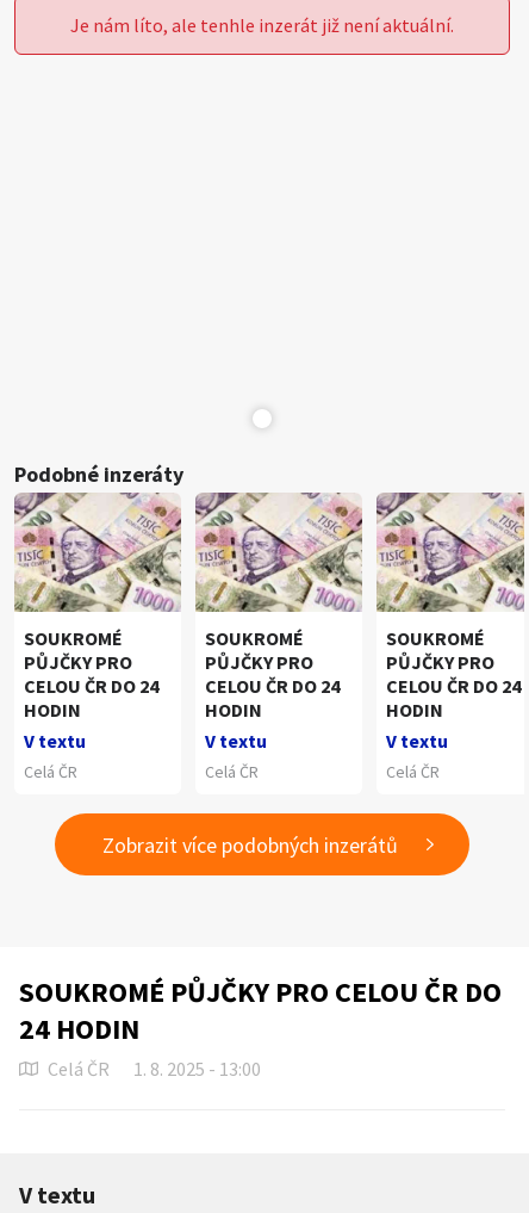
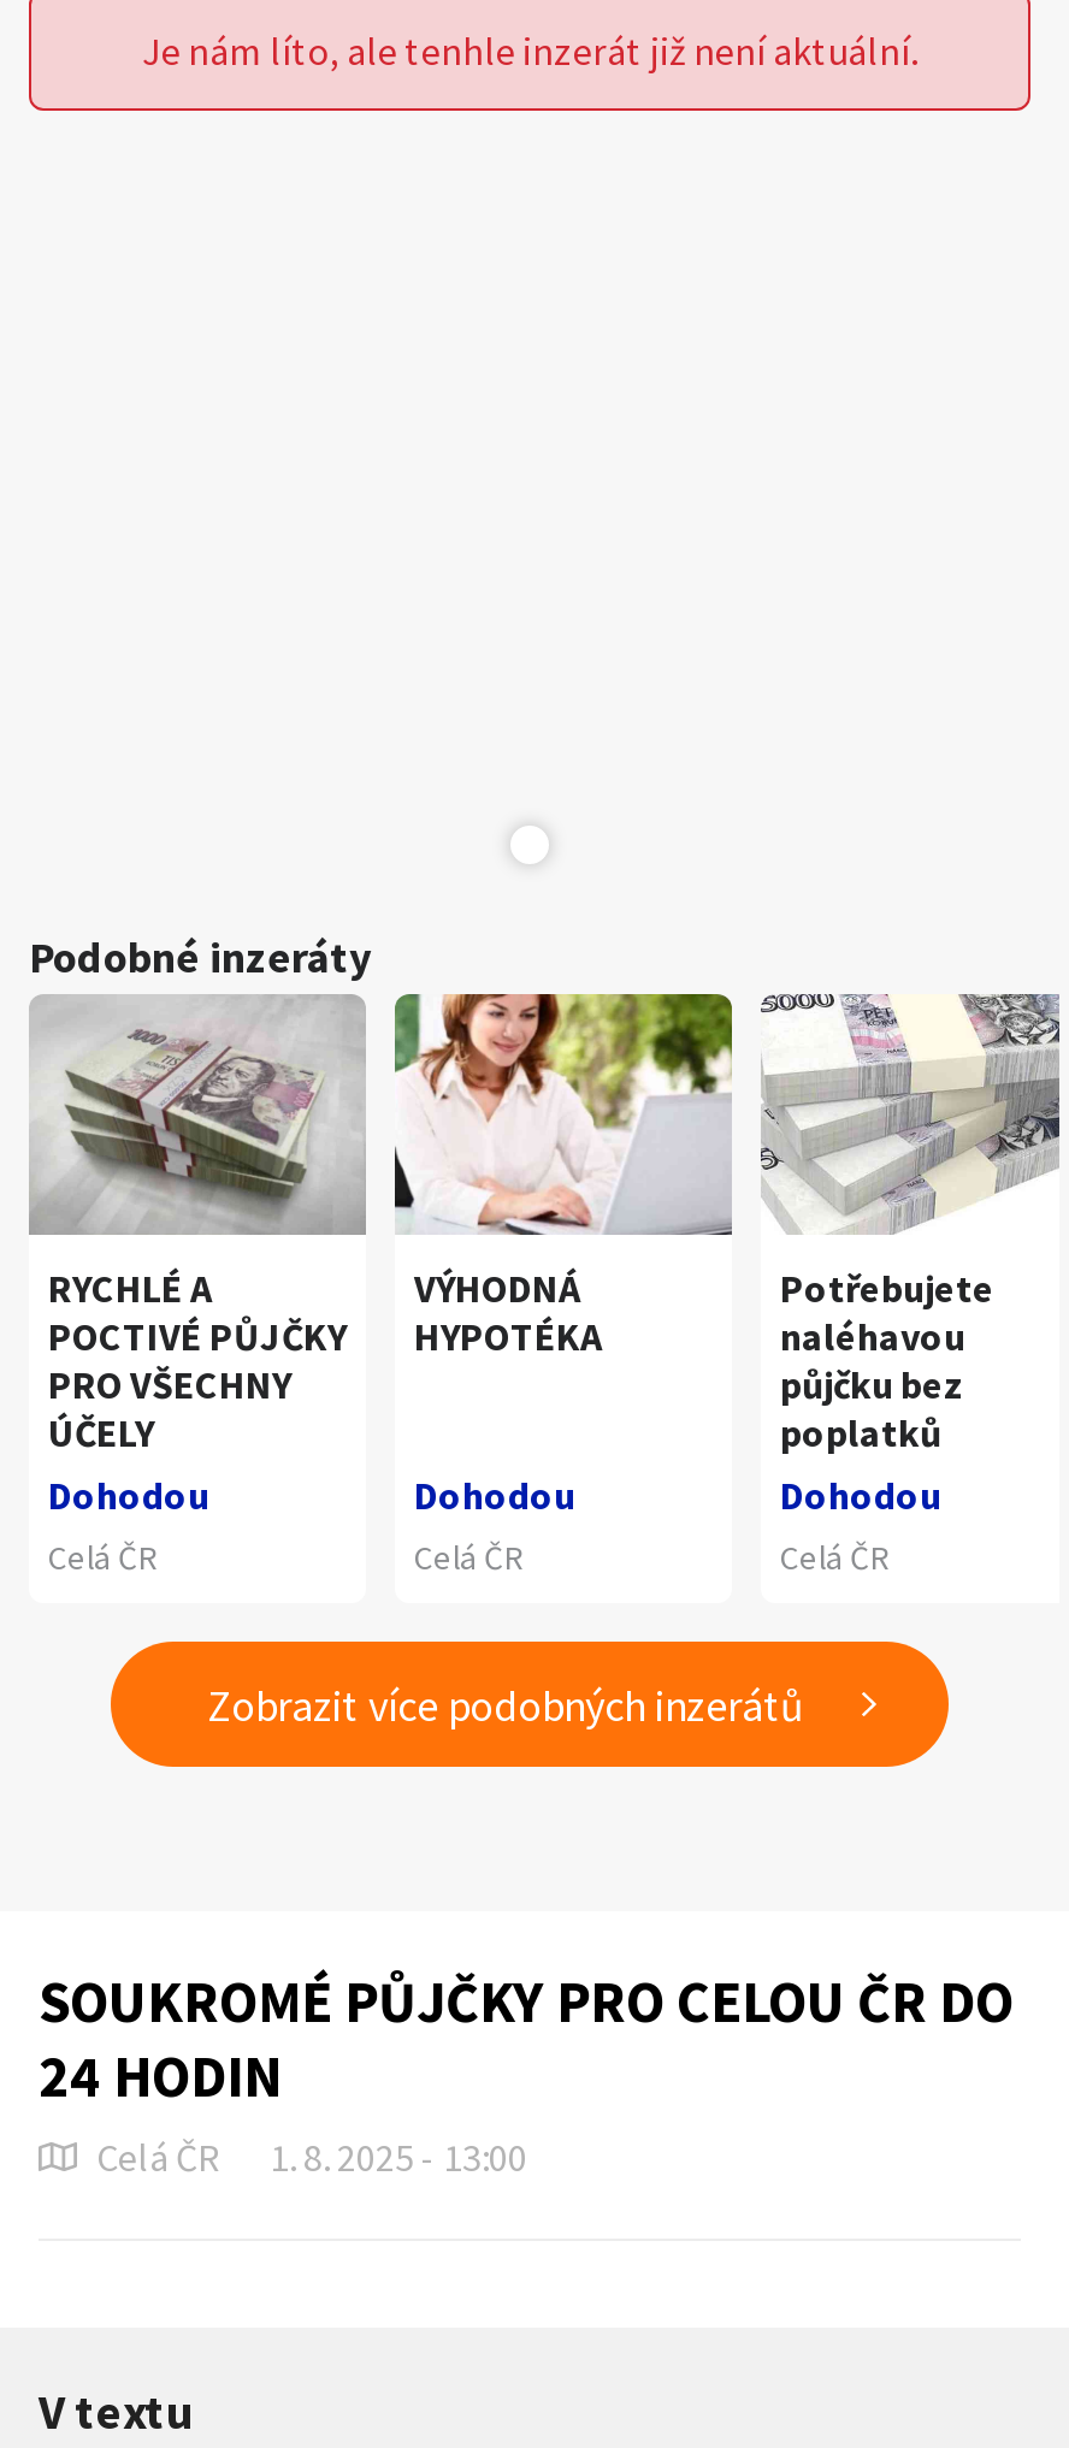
[14,493,181,753] [image] | SOUKROMÉ | PŮJČKY PRO | CELOU ČR DO 24 | HODIN | V textu -> [31,994,366,1519] [image] | RYCHLÉ A | POCTIVÉ PŮJČKY | PRO VŠECHNY | ÚČELY | Dohodou
[195,491,363,753] [image] | SOUKROMÉ | PŮJČKY PRO | CELOU ČR DO 24 | HODIN | V textu -> [392,992,734,1519] [image] | VÝHODNÁ | HYPOTÉKA | Dohodou
[375,493,525,753] [image] | SOUKROMÉ | PŮJČKY PRO | CELOU ČR DO 24 | HODIN | V textu -> [758,994,1059,1519] [image] | Potřebujete | naléhavou | půjčku bez | poplatků | Dohodou

